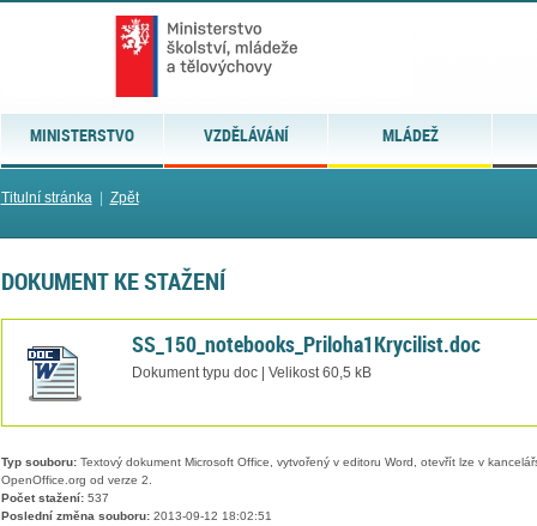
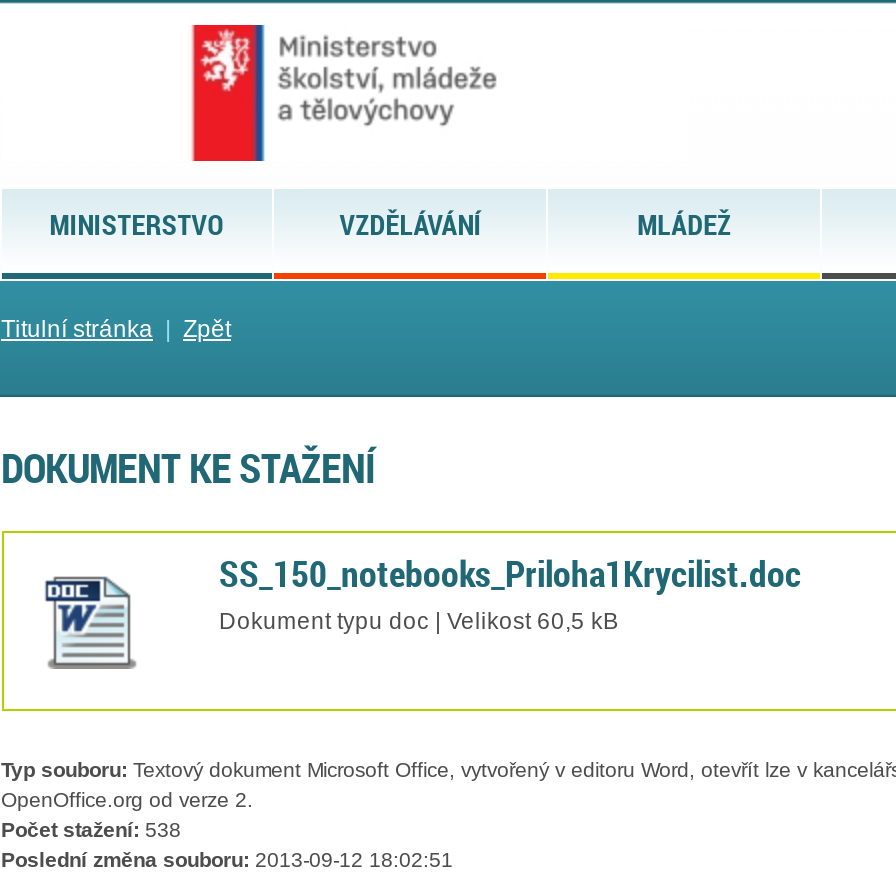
[1,492,108,505] Počet stažení: 537 -> [1,820,181,842] Počet stažení: 538

